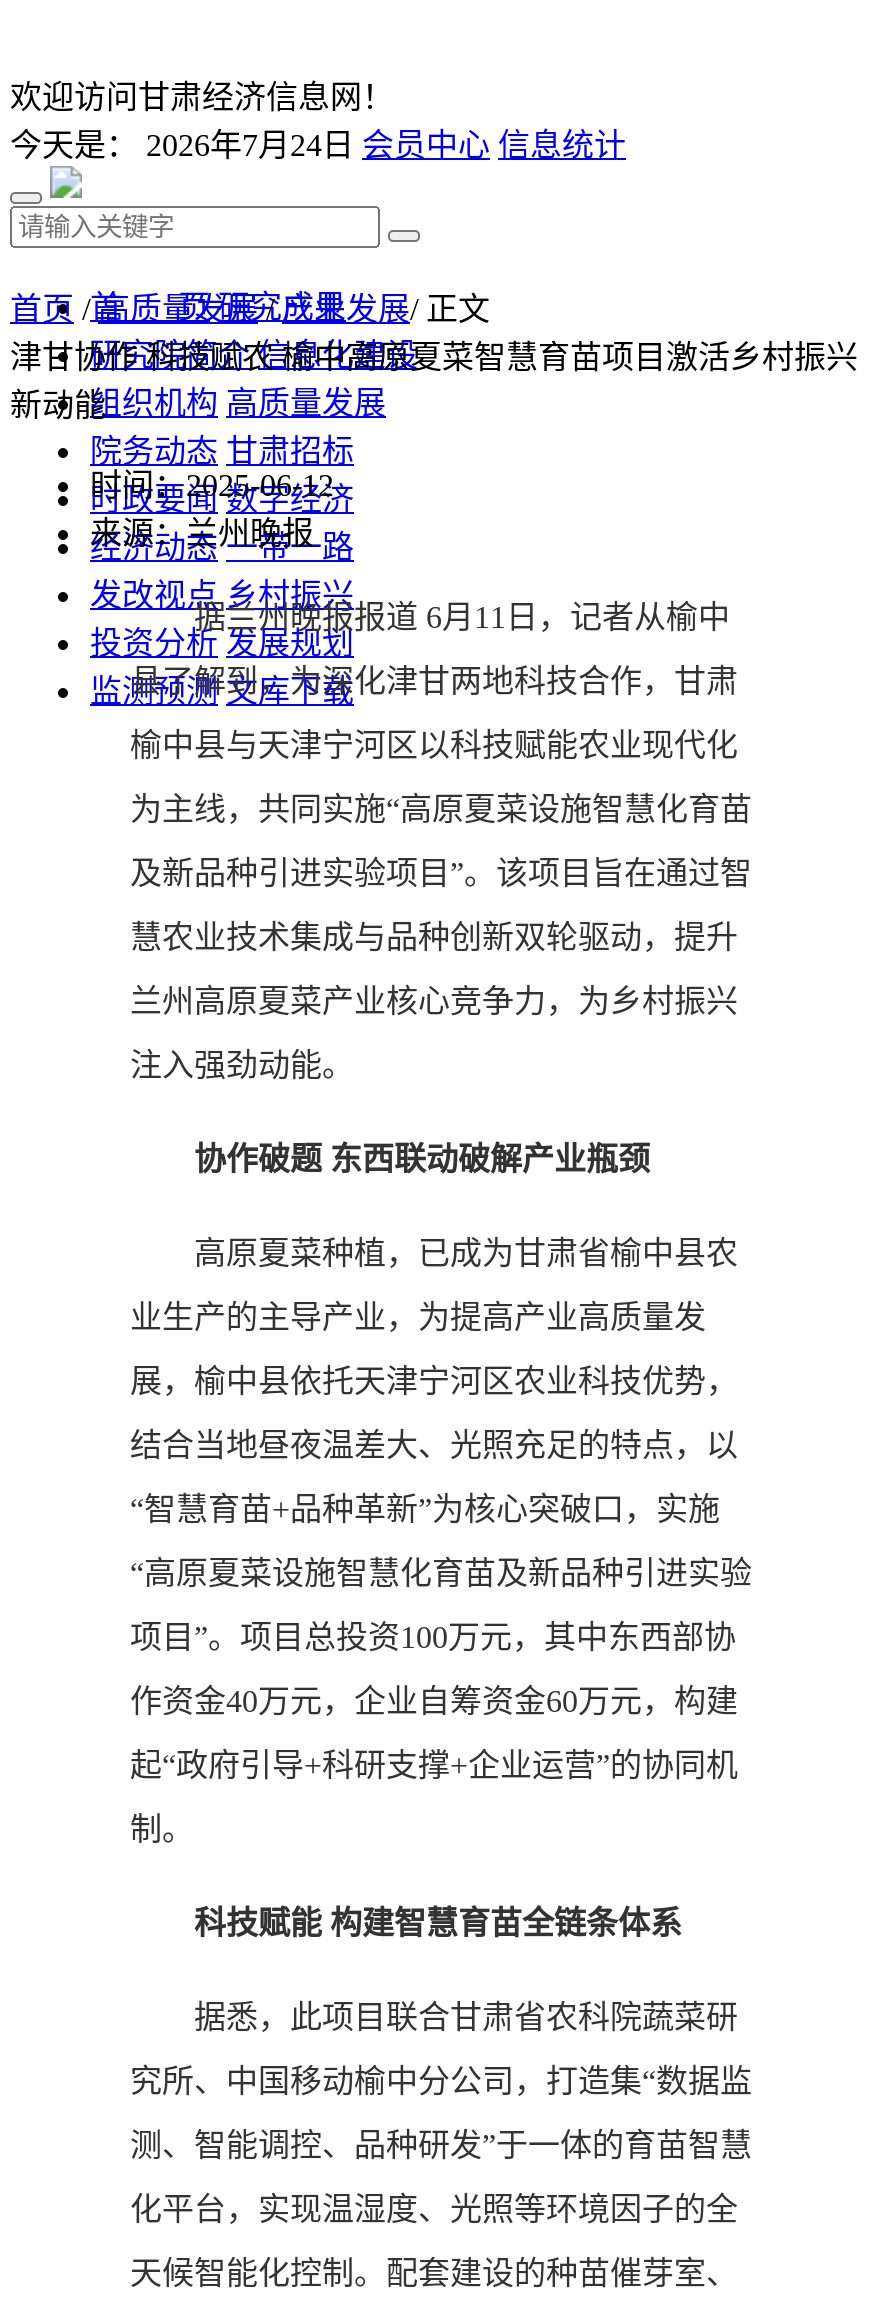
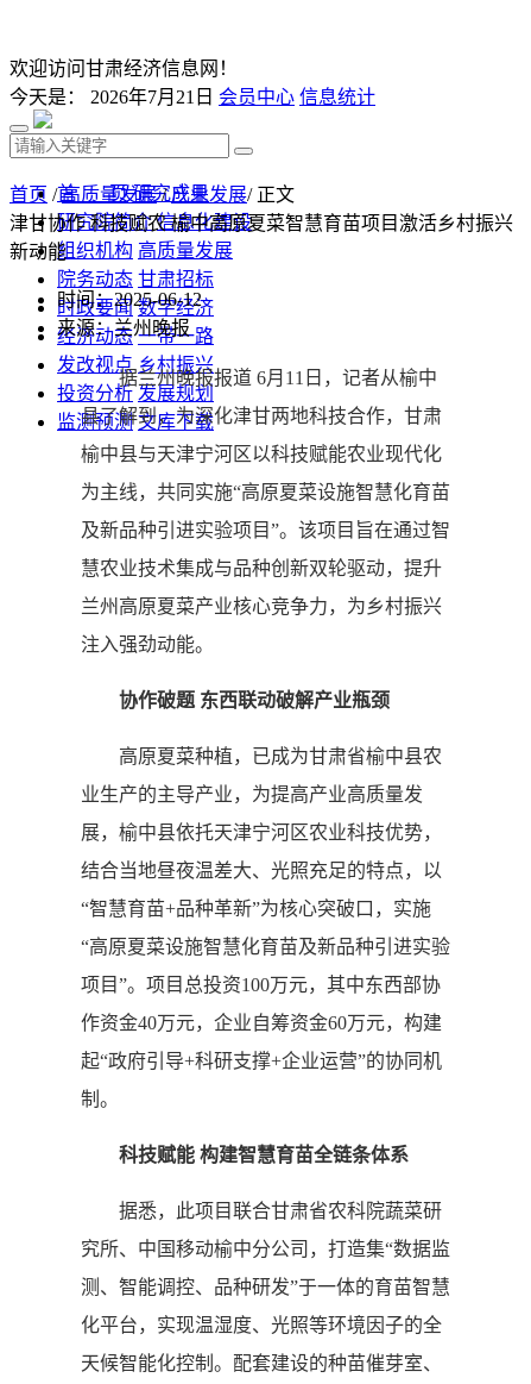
[10,128,626,162] 今天是：2026年7月24日会员中心 信息统计 -> [10,87,375,107] 今天是：2026年7月21日会员中心 信息统计

